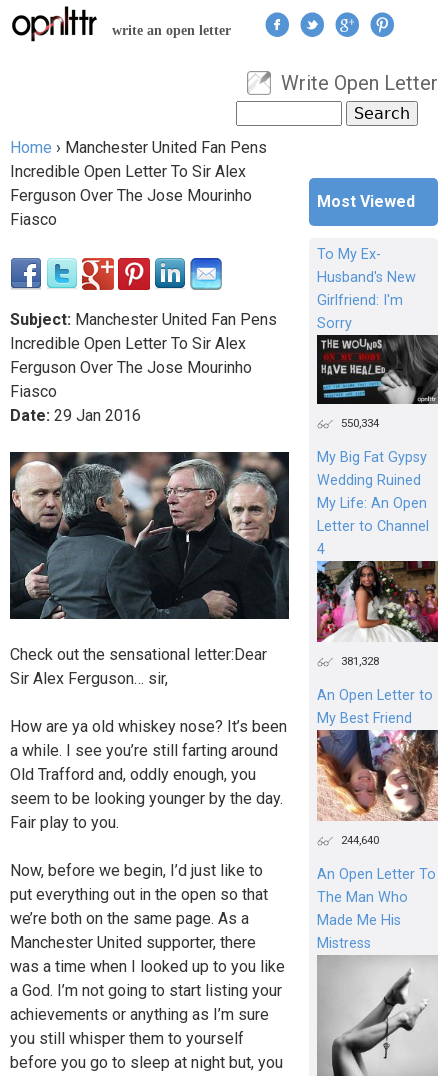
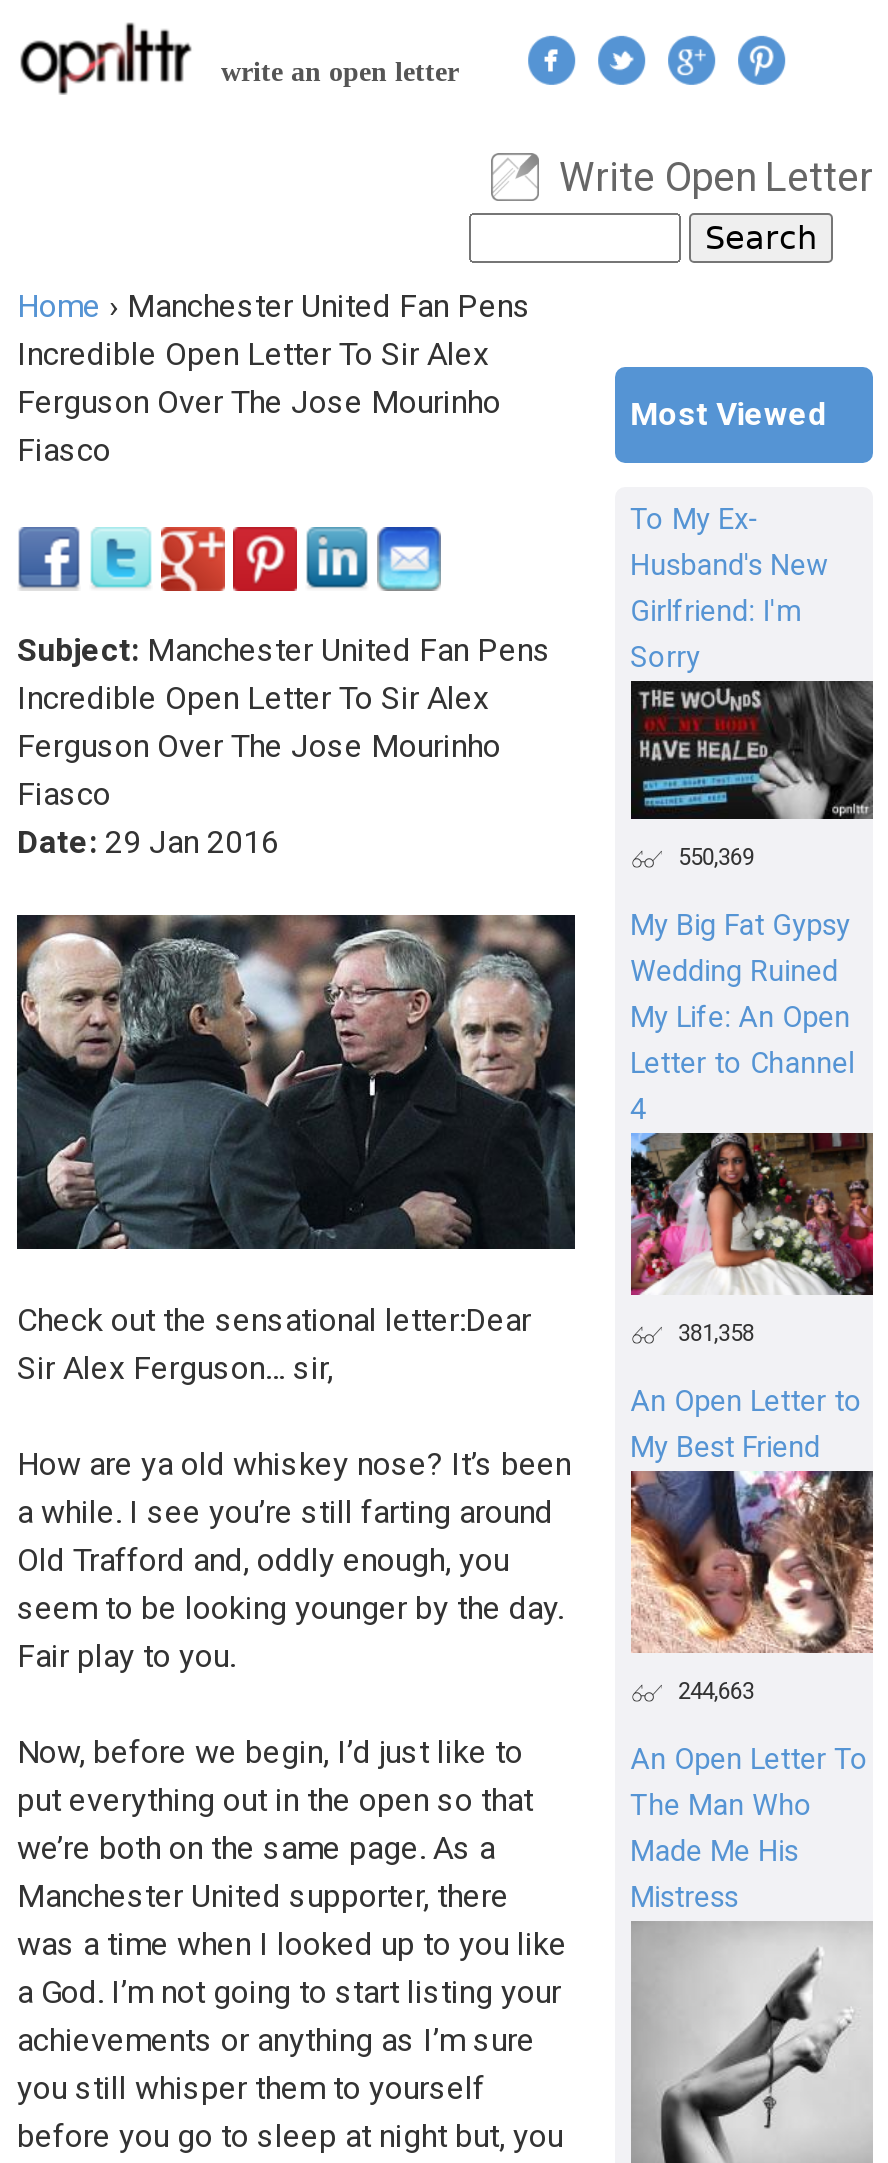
[341,416,379,430] 550,334 -> [678,842,754,870] 550,369
[341,654,379,668] 381,328 -> [678,1320,754,1348] 381,358
[341,833,379,847] 244,640 -> [678,1678,754,1706] 244,663

